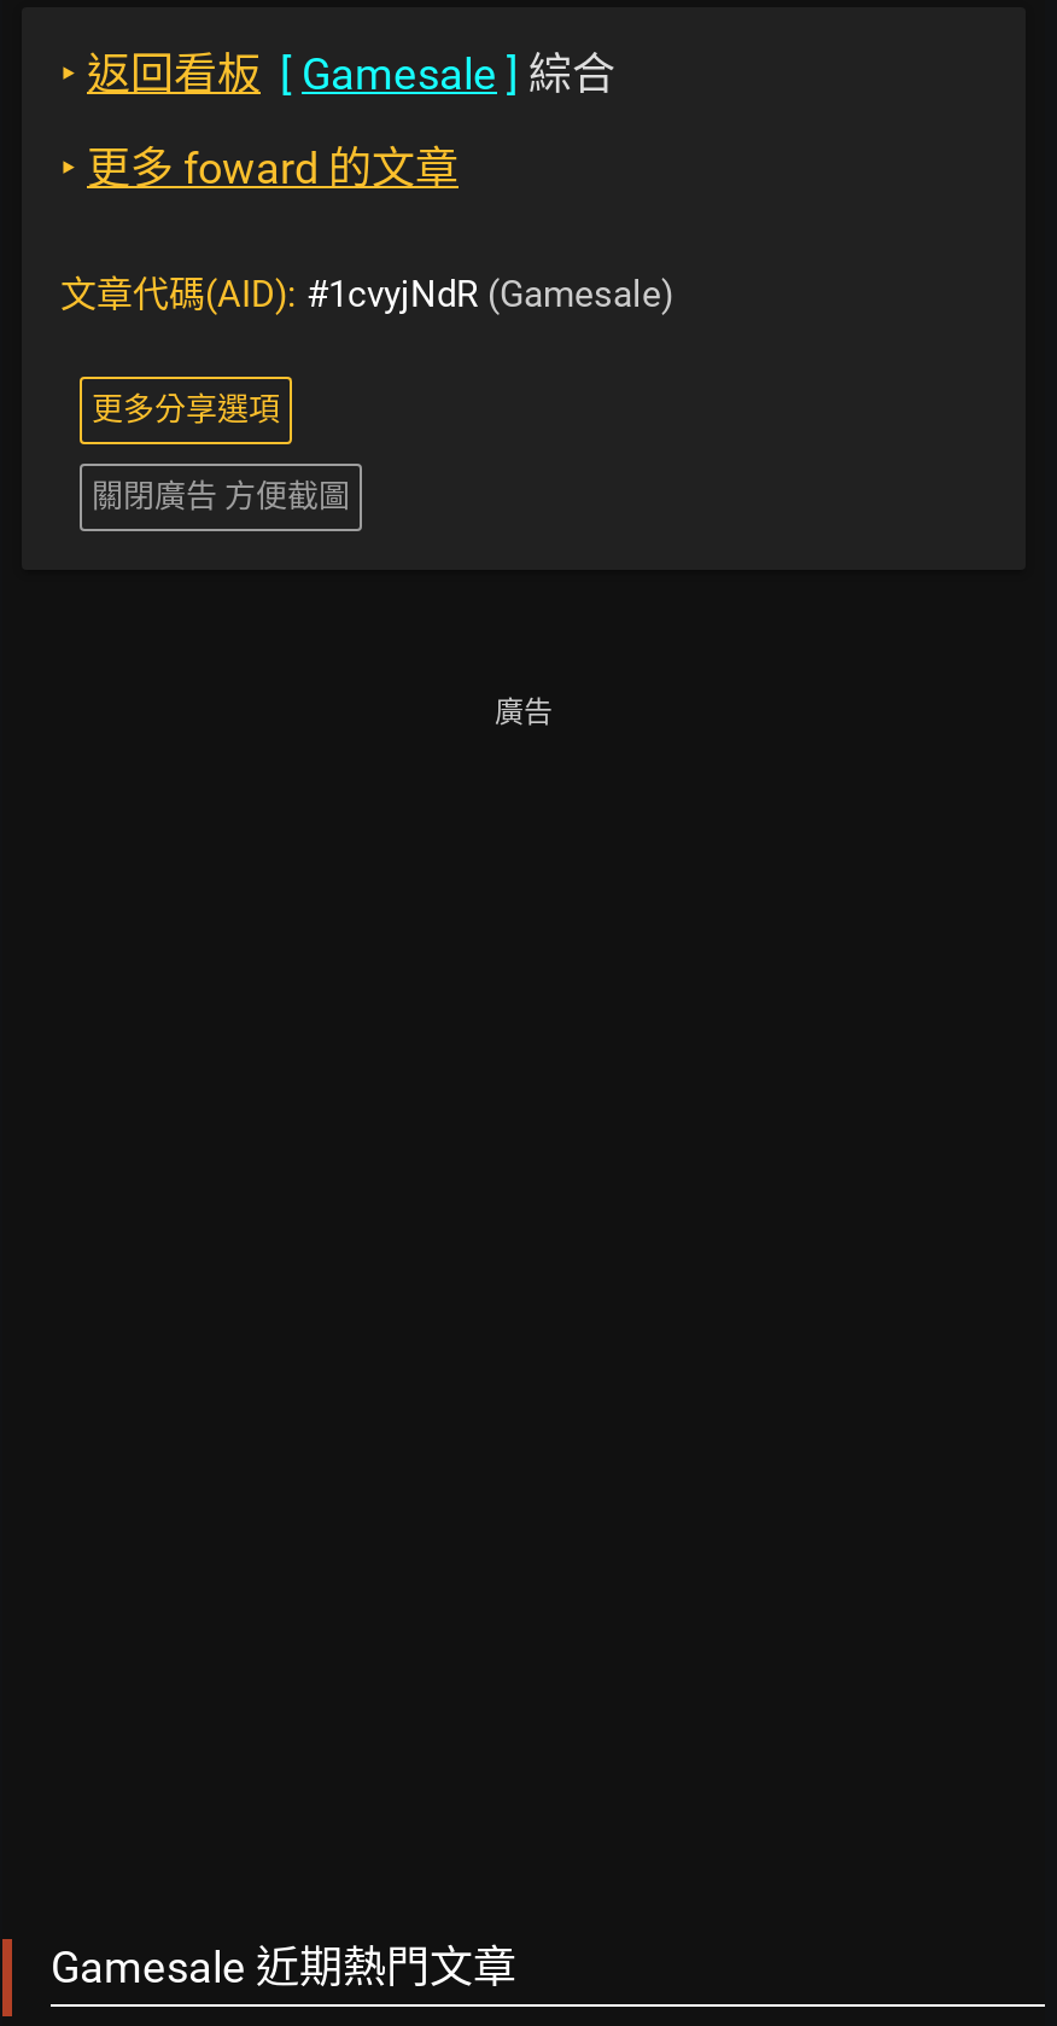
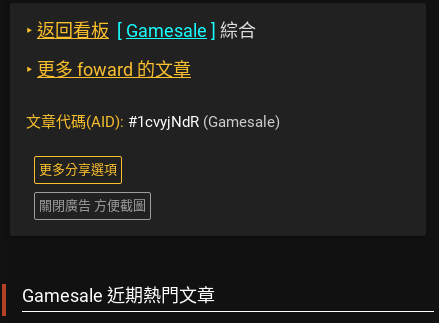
[495,695,553,729] 廣告 -> none

